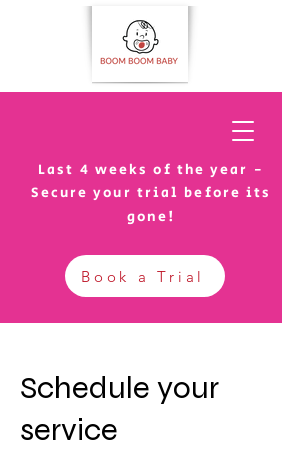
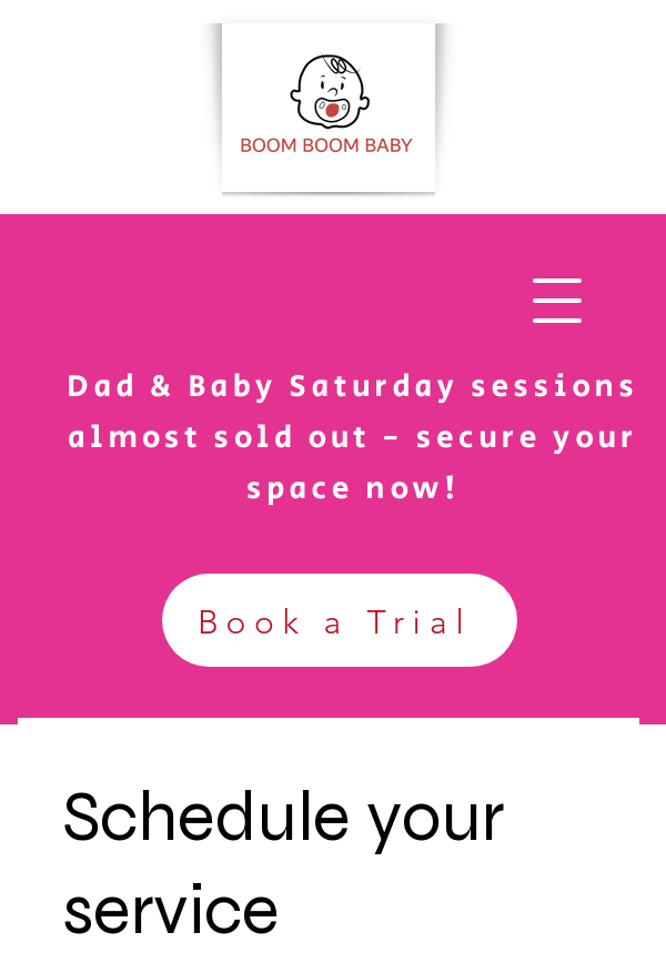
[31,160,271,227] Last 4 weeks of the year - | Secure your trial before its | gone! -> [67,365,639,511] Dad & Baby Saturday sessions | almost sold out - secure your | space now!

